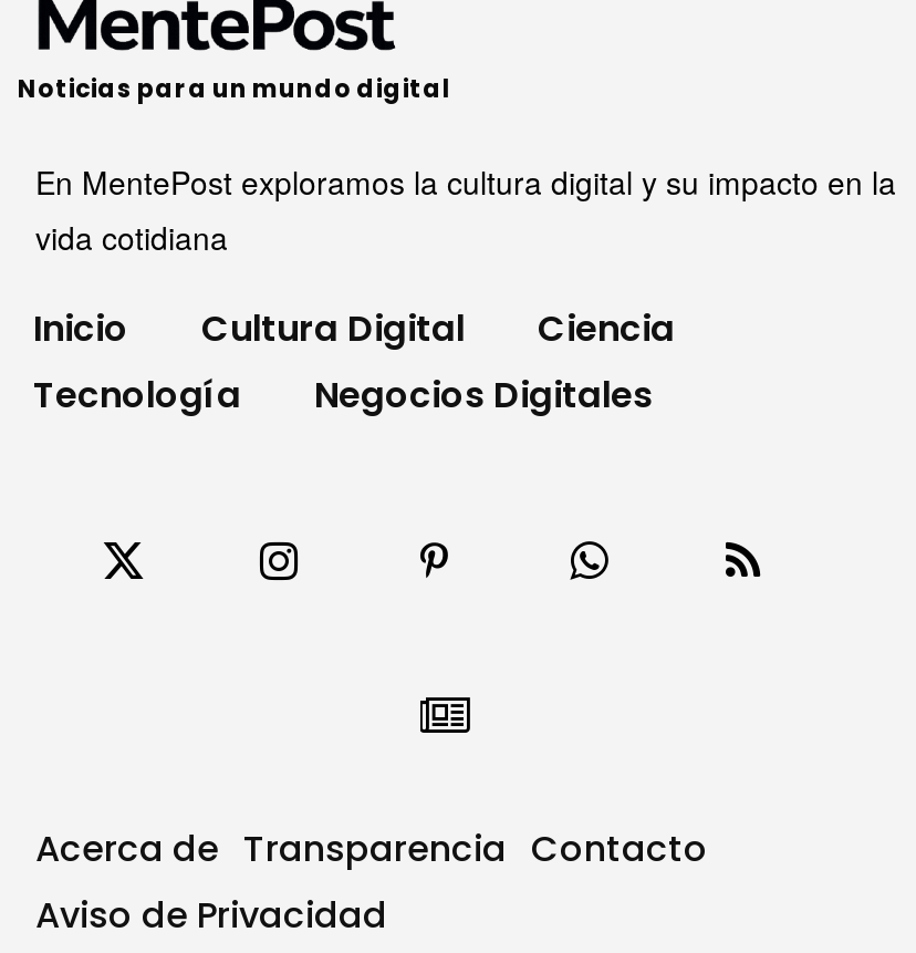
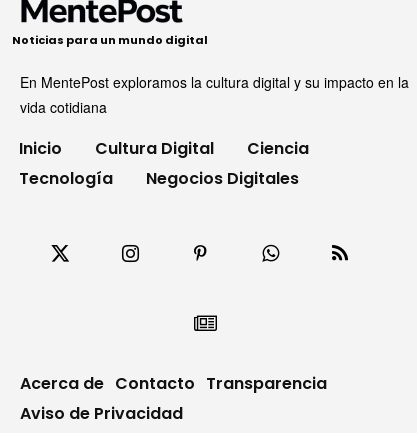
[35,823,708,874] Acerca de Transparencia Contacto -> [20,372,327,395] Acerca de Contacto Transparencia

